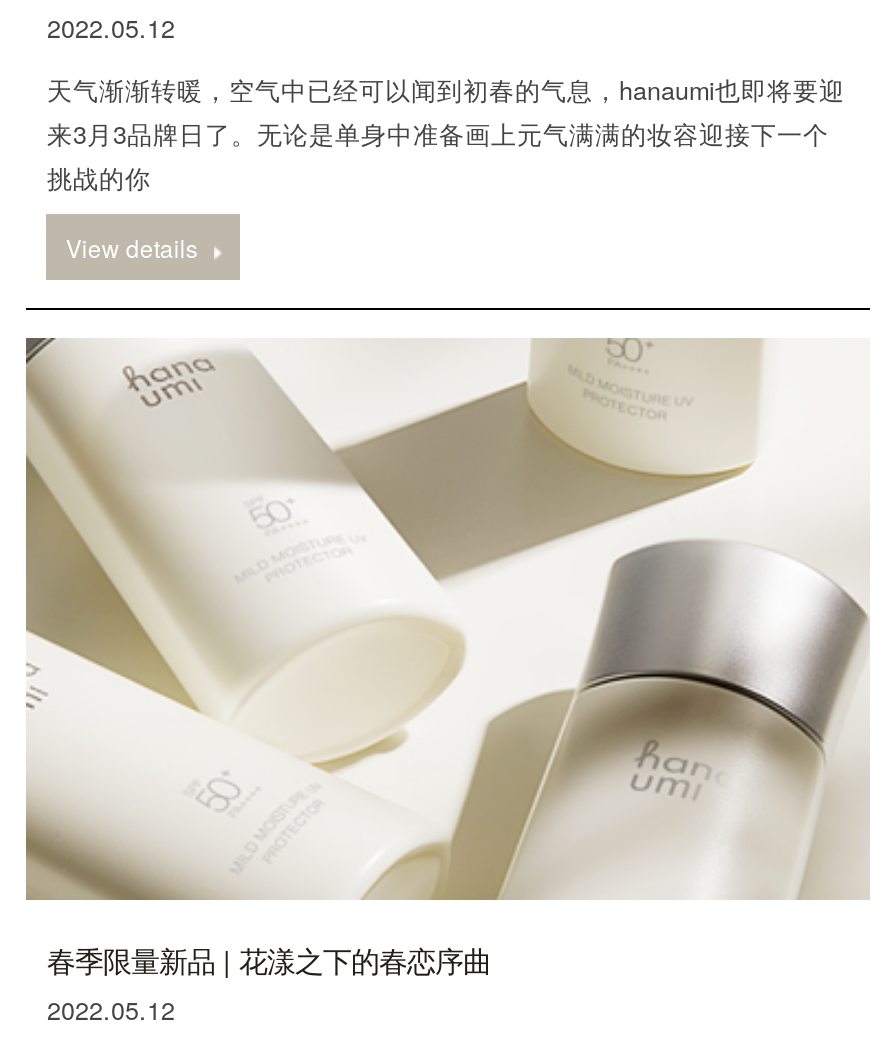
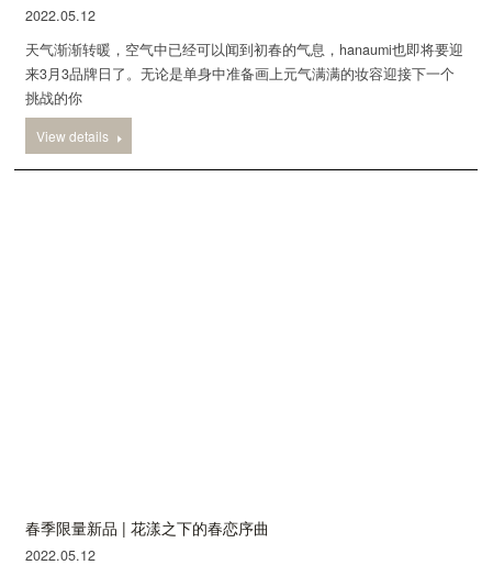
[24,336,870,902] [image] -> none

